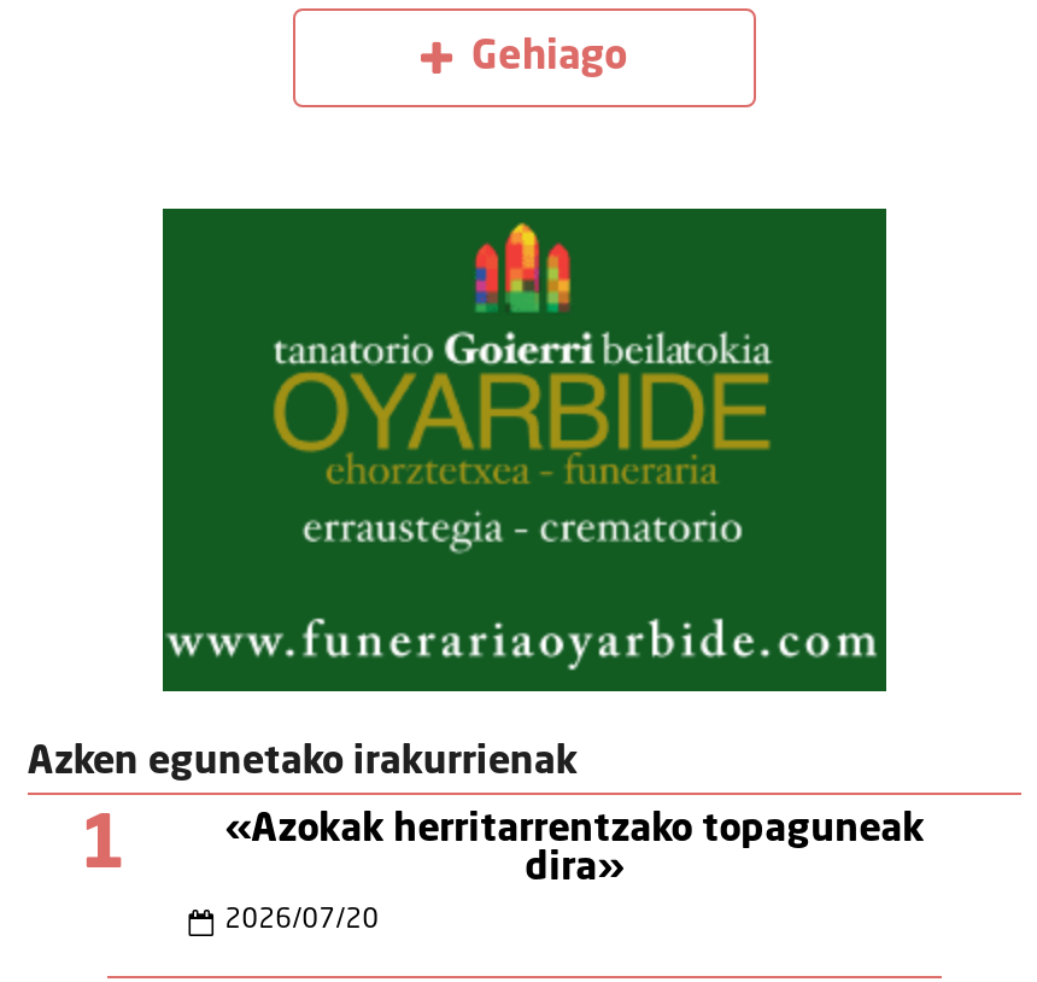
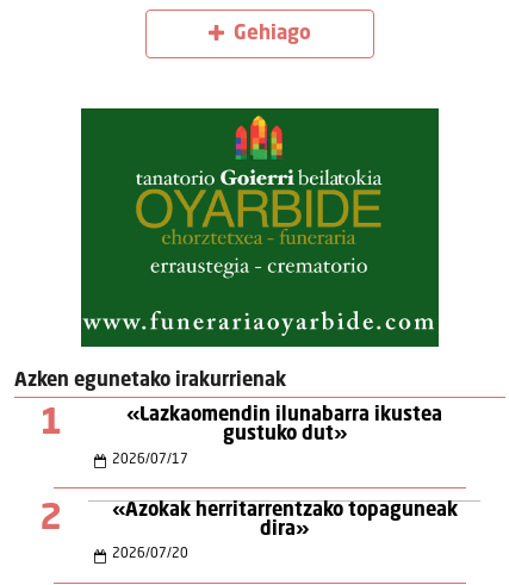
none -> [40,406,442,537] «Lazkaomendin ilunabarra ikustea | gustuko dut» | 2026/07/17 | 2

